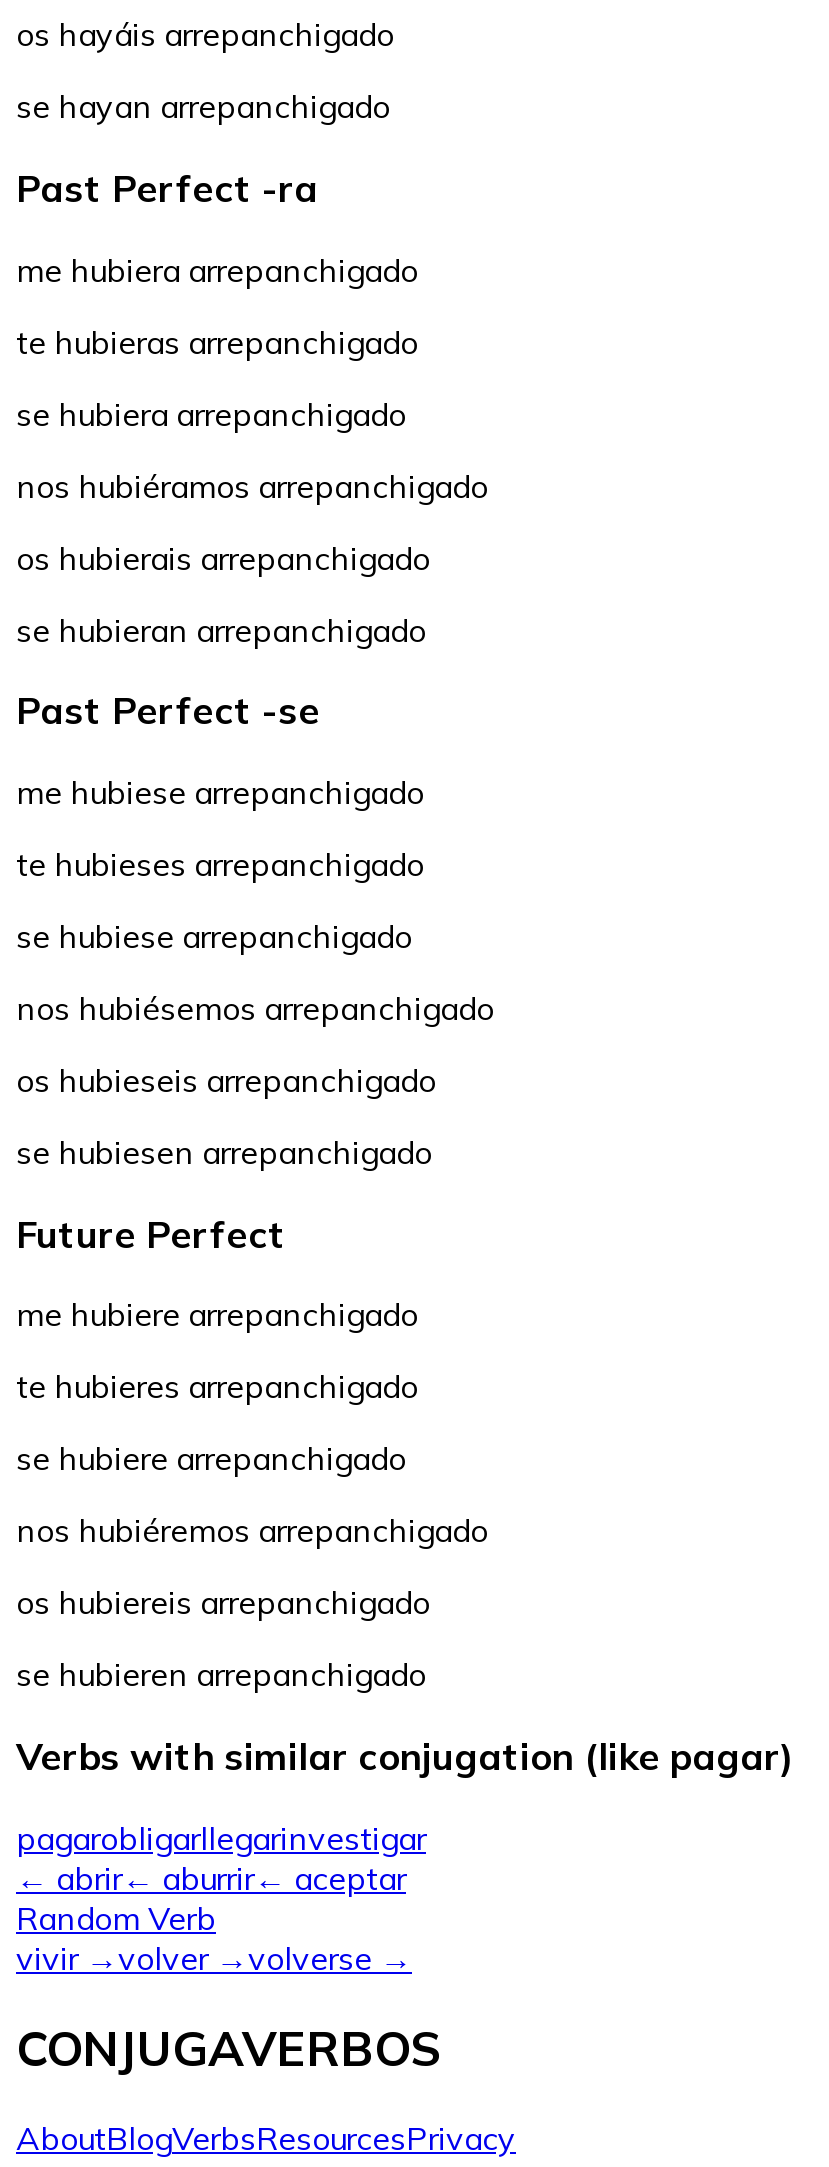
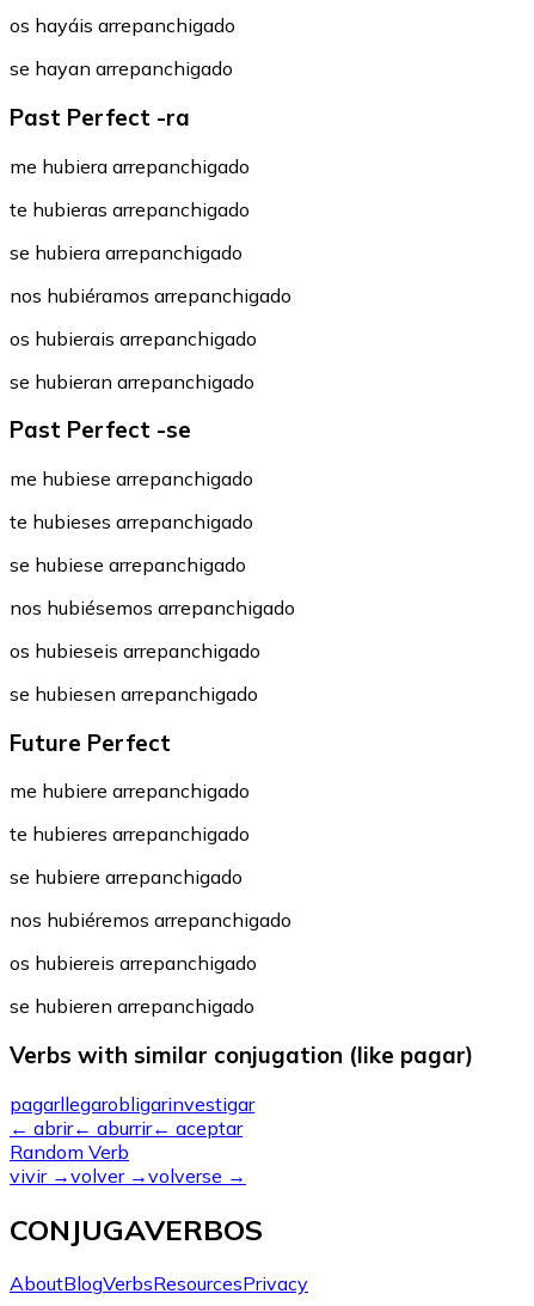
[16,1818,426,1858] pagarobligarllegarinvestigar -> [10,1092,254,1116] pagarllegarobligarinvestigar

